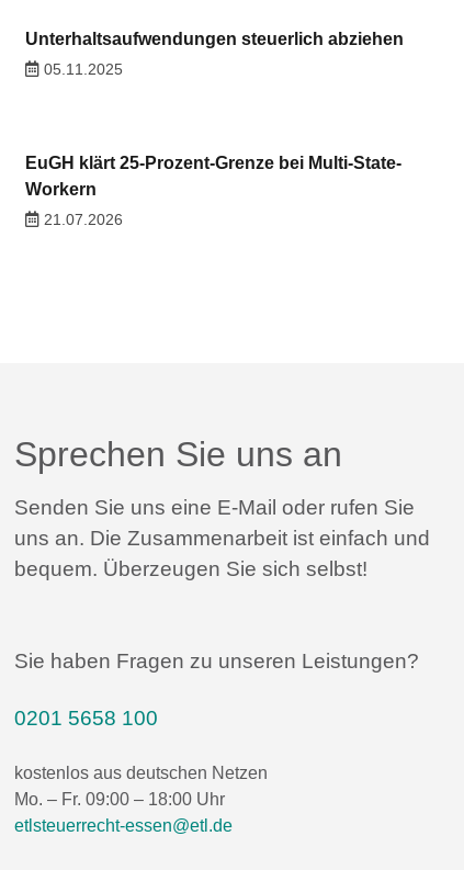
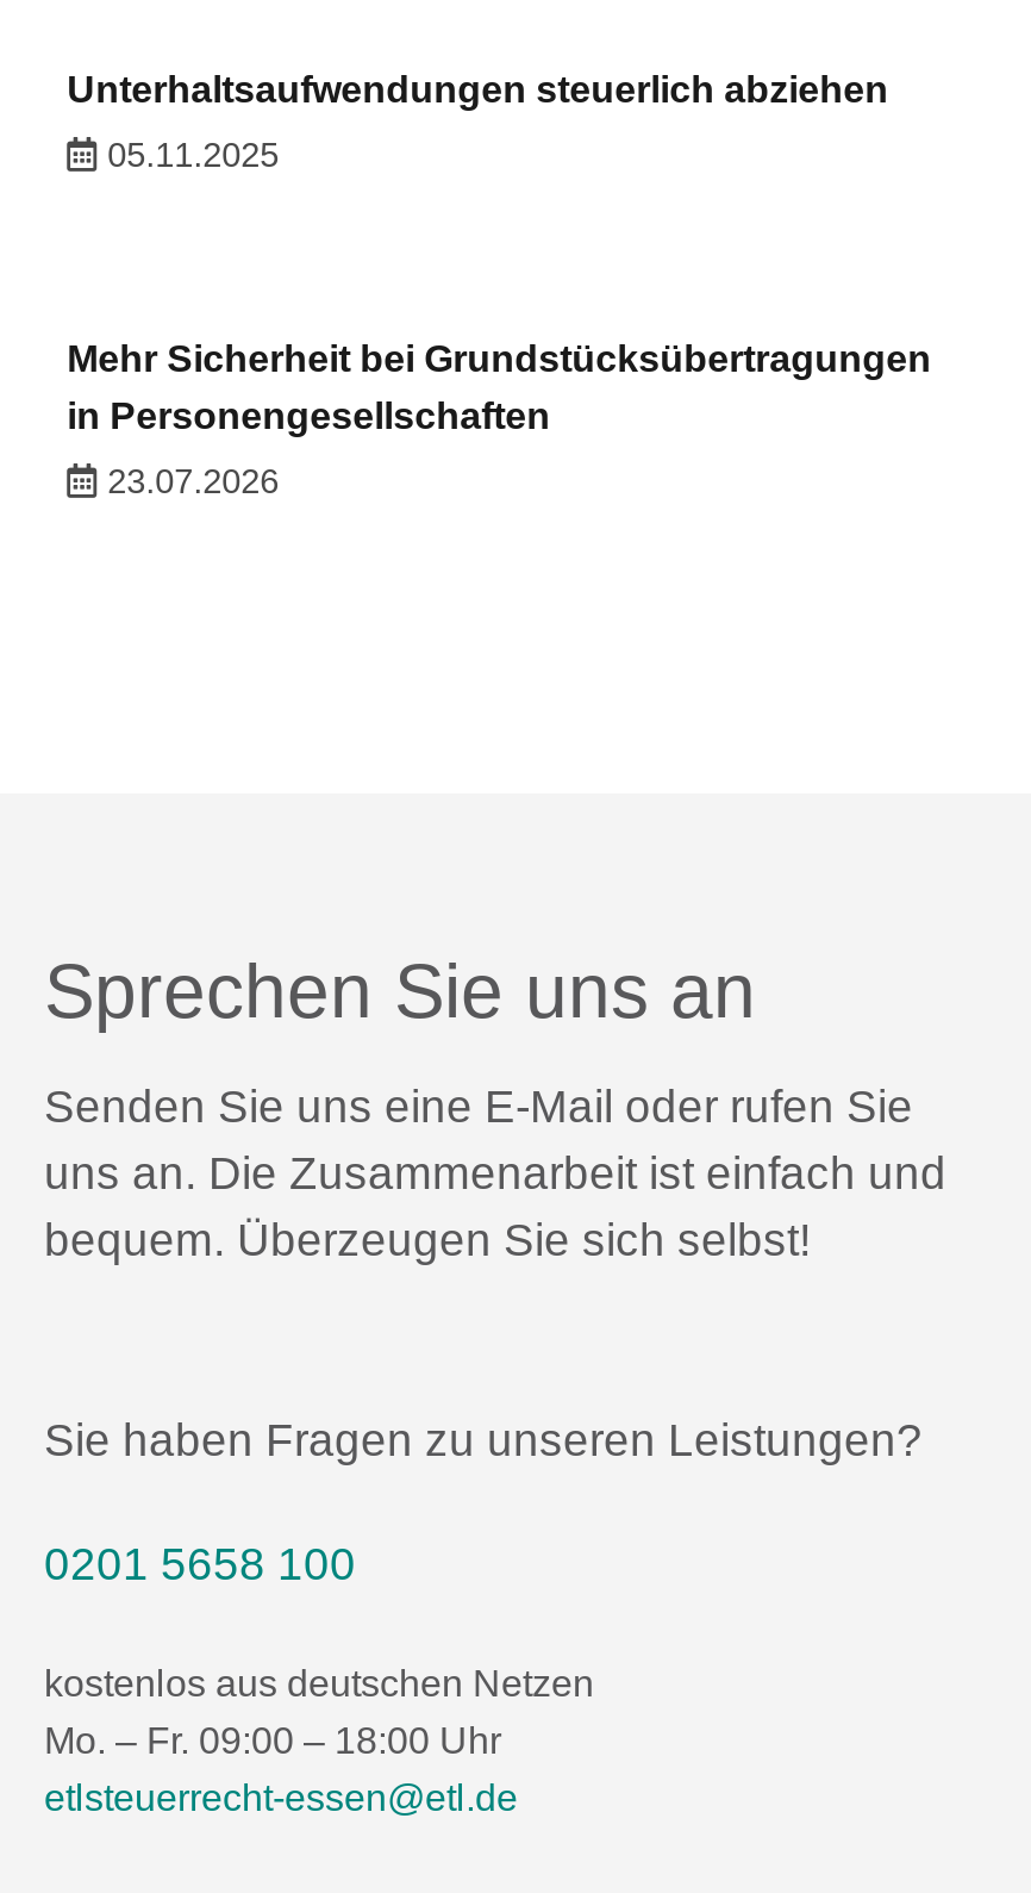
[25,154,401,199] EuGH klärt 25-Prozent-Grenze bei Multi-State- | Workern -> [67,339,931,436] Mehr Sicherheit bei Grundstücksübertragungen | in Personengesellschaften
[43,211,122,229] 21.07.2026 -> [107,463,279,501] 23.07.2026

